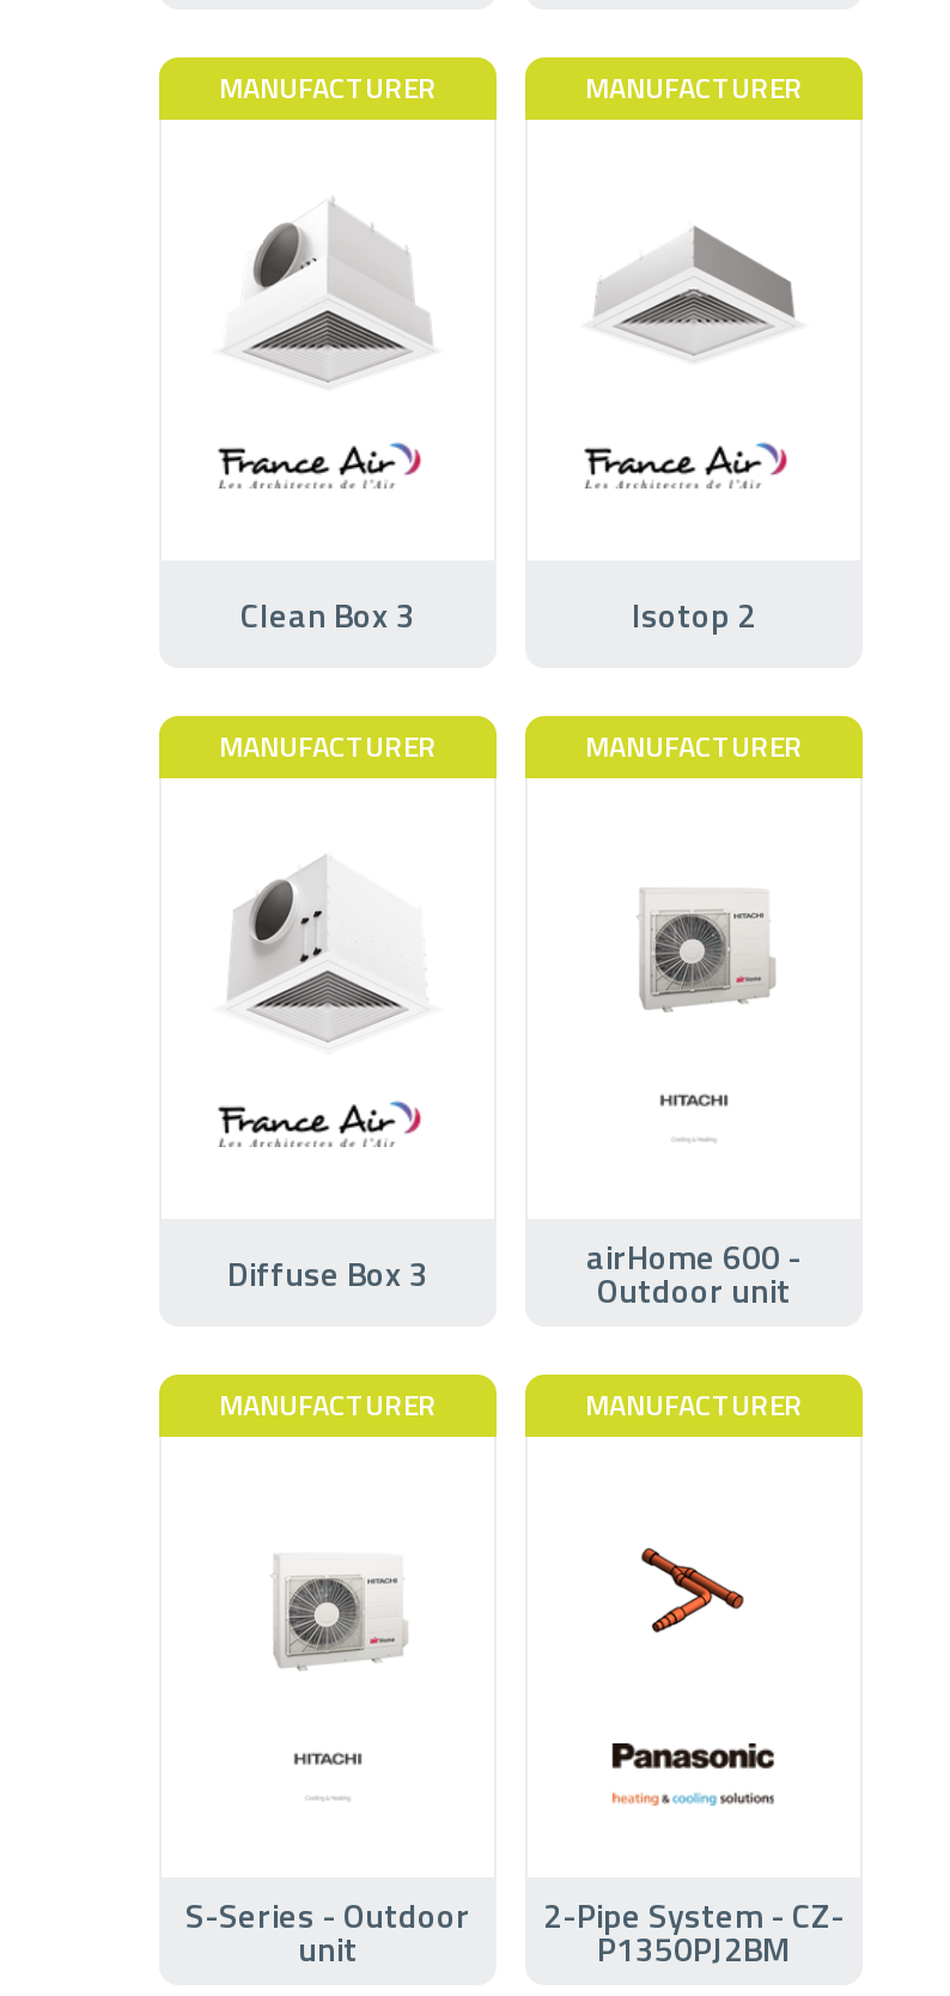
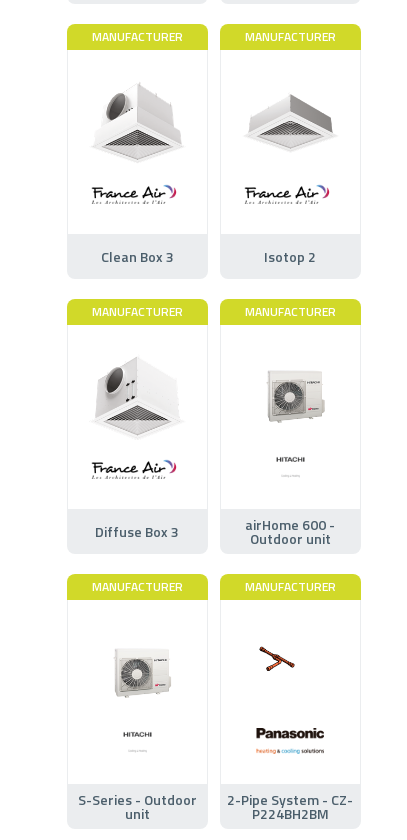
[621,1547,745,1636] [image] -> [258,646,311,681] [image]
[597,1922,791,1972] P1350PJ2BM -> [252,803,329,824] P224BH2BM

